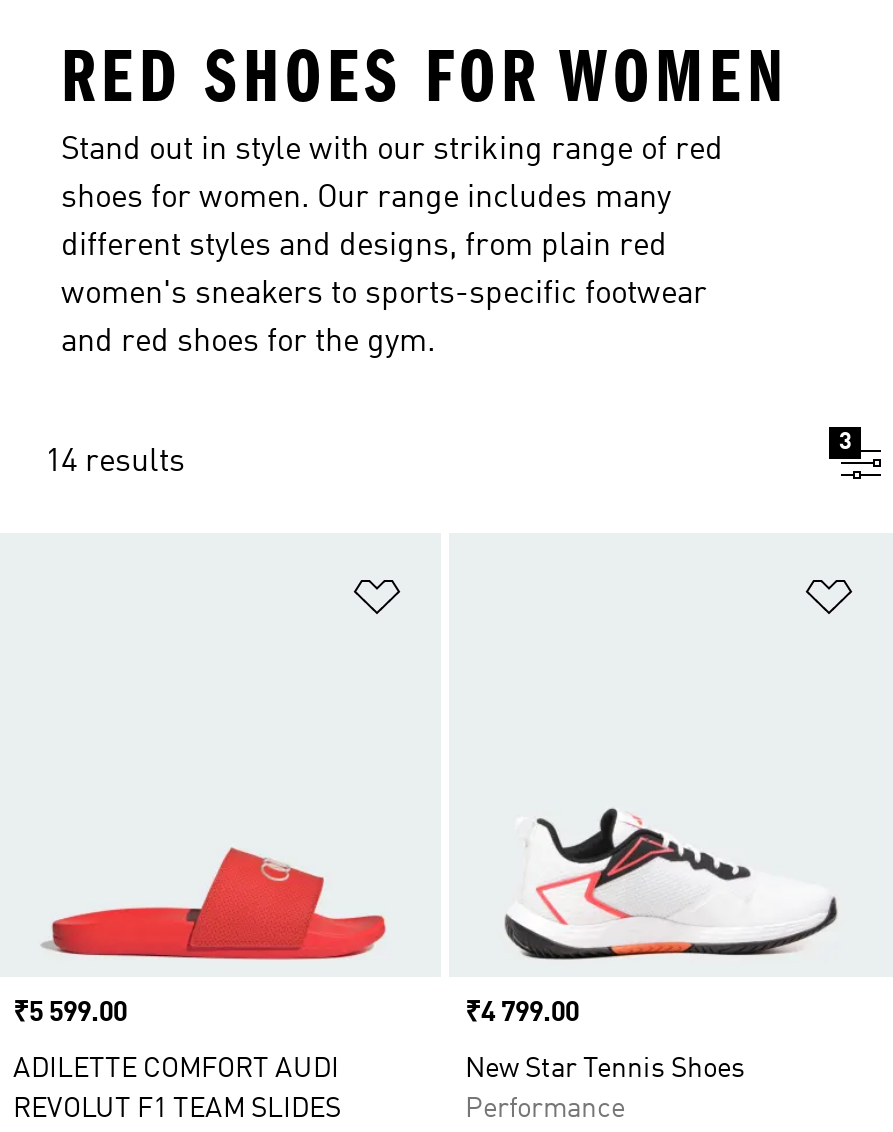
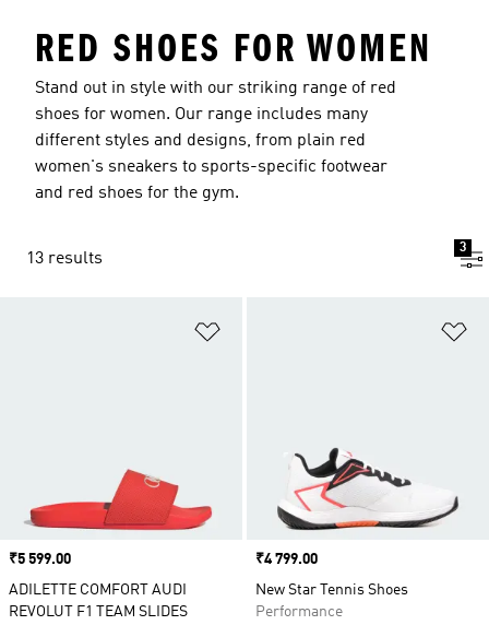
[45,447,185,479] 14 results -> [26,250,103,268] 13 results

